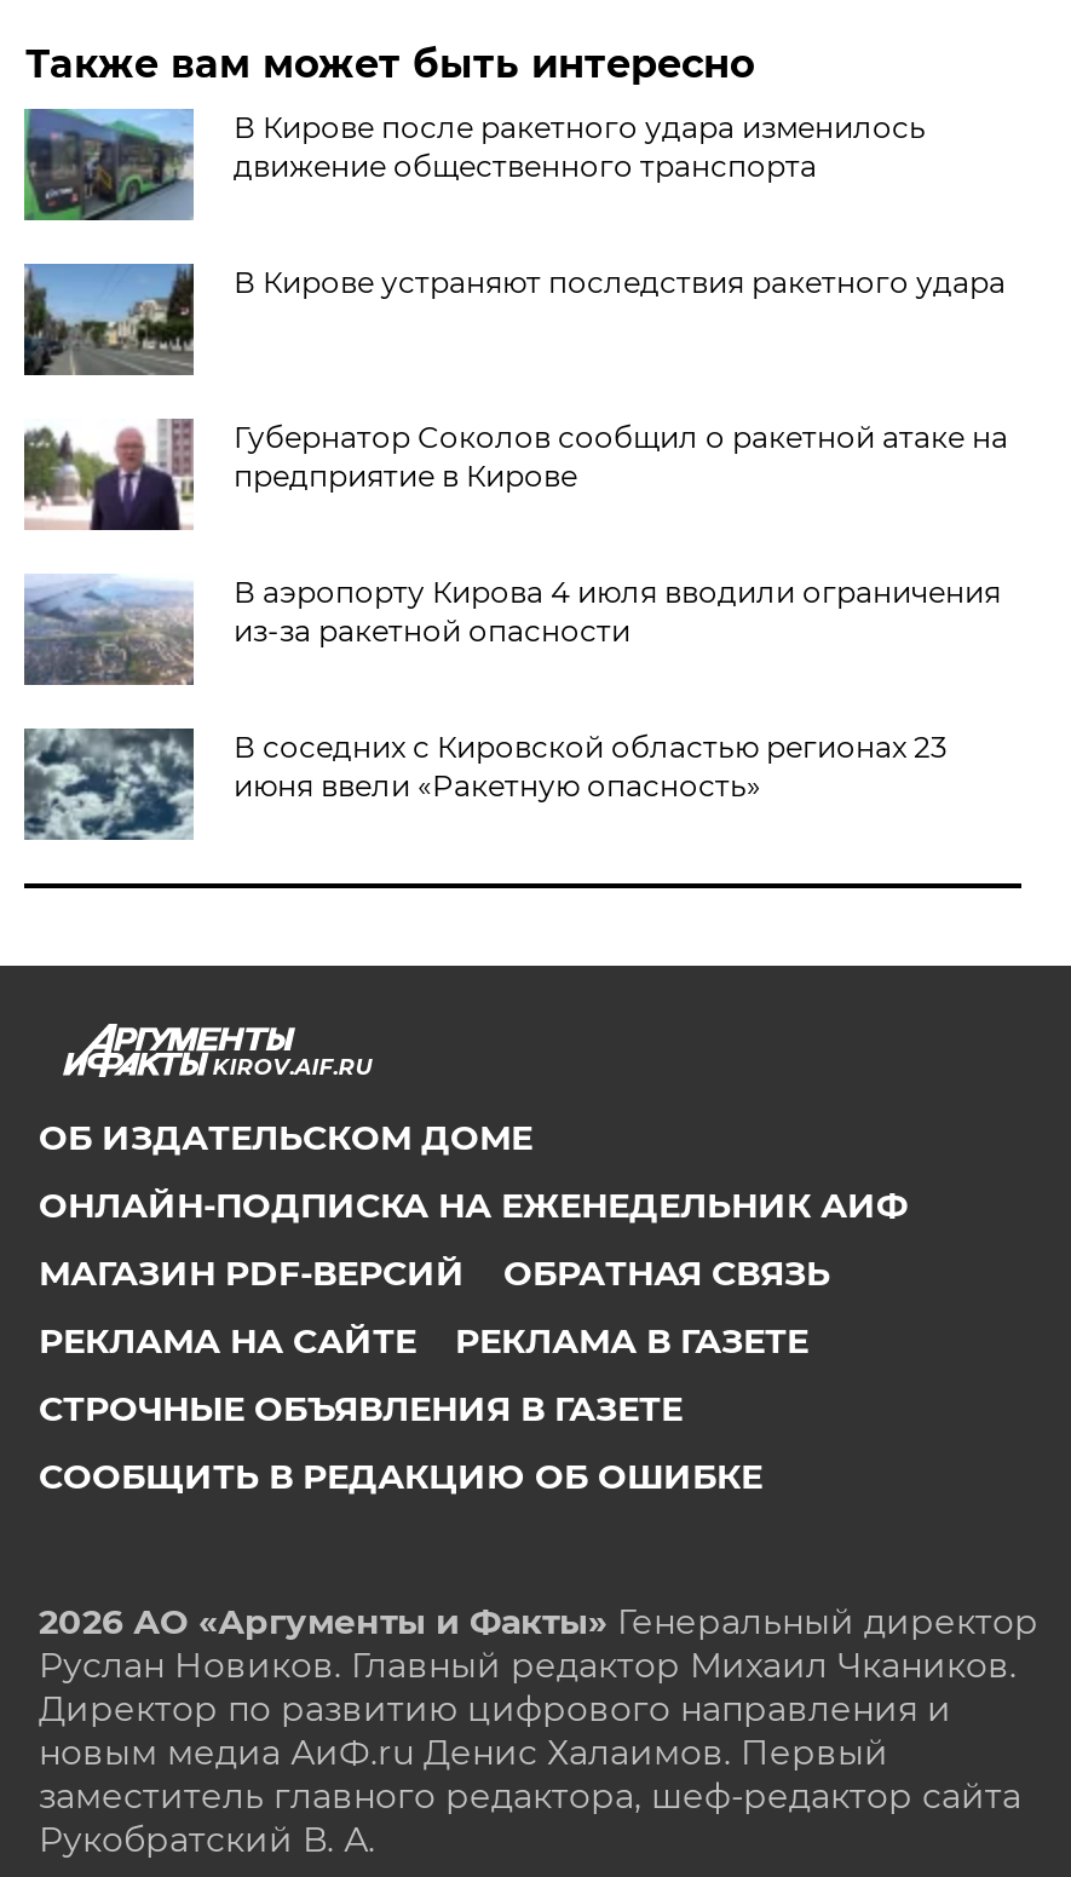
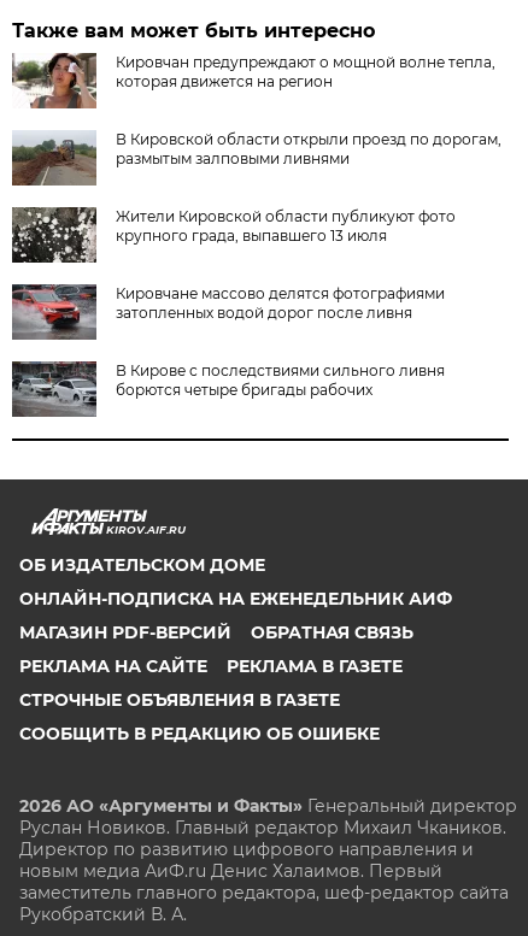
[22,106,926,223] [image] | В Кирове после ракетного удара изменилось | движение общественного транспорта -> [12,52,496,110] [image] | Кировчан предупреждают о мощной волне тепла, | которая движется на регион
[22,261,1005,378] [image] | В Кирове устраняют последствия ракетного удара -> [11,130,502,187] [image] | В Кировской области открыли проезд по дорогам, | размытым залповыми ливнями
[24,418,1008,532] [image] | Губернатор Соколов сообщил о ракетной атаке на | предприятие в Кирове -> [11,206,456,264] [image] | Жители Кировской области публикуют фото | крупного града, выпавшего 13 июля
[24,573,1001,685] [image] | В аэропорту Кирова 4 июля вводили ограничения | из-за ракетной опасности -> [11,283,445,340] [image] | Кировчане массово делятся фотографиями | затопленных водой дорог после ливня
[22,726,947,842] [image] | В соседних с Кировской областью регионах 23 | июня ввели «Ракетную опасность» -> [12,360,445,417] [image] | В Кирове с последствиями сильного ливня | борются четыре бригады рабочих

